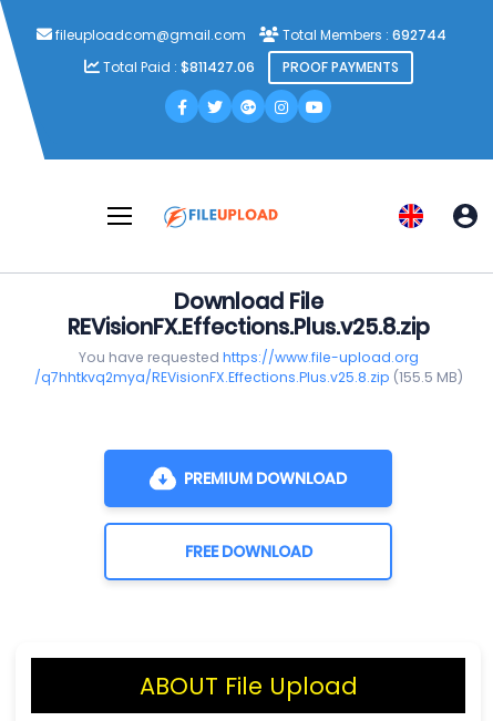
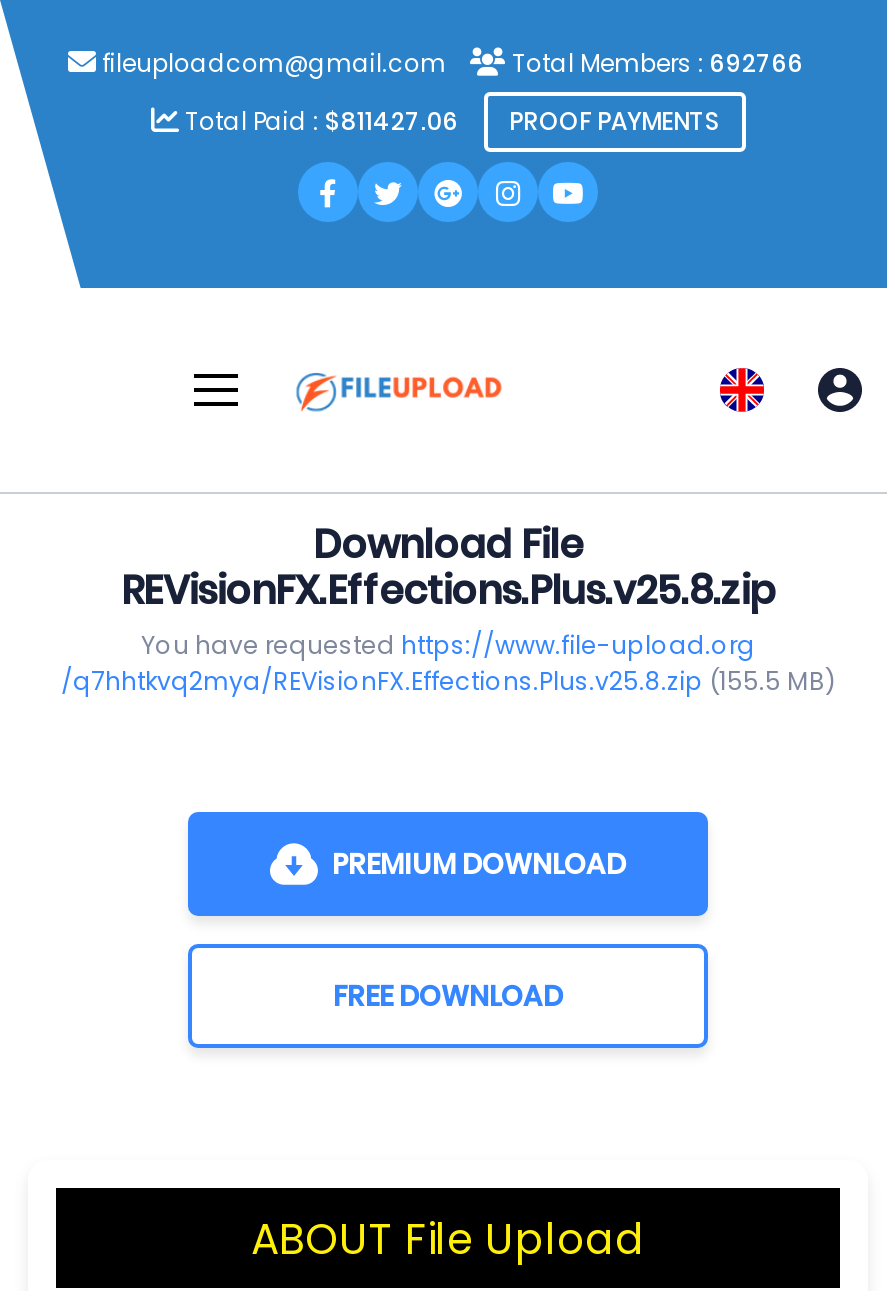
[279,25,446,44] Total Members : 692744 -> [506,46,804,80] Total Members : 692766

